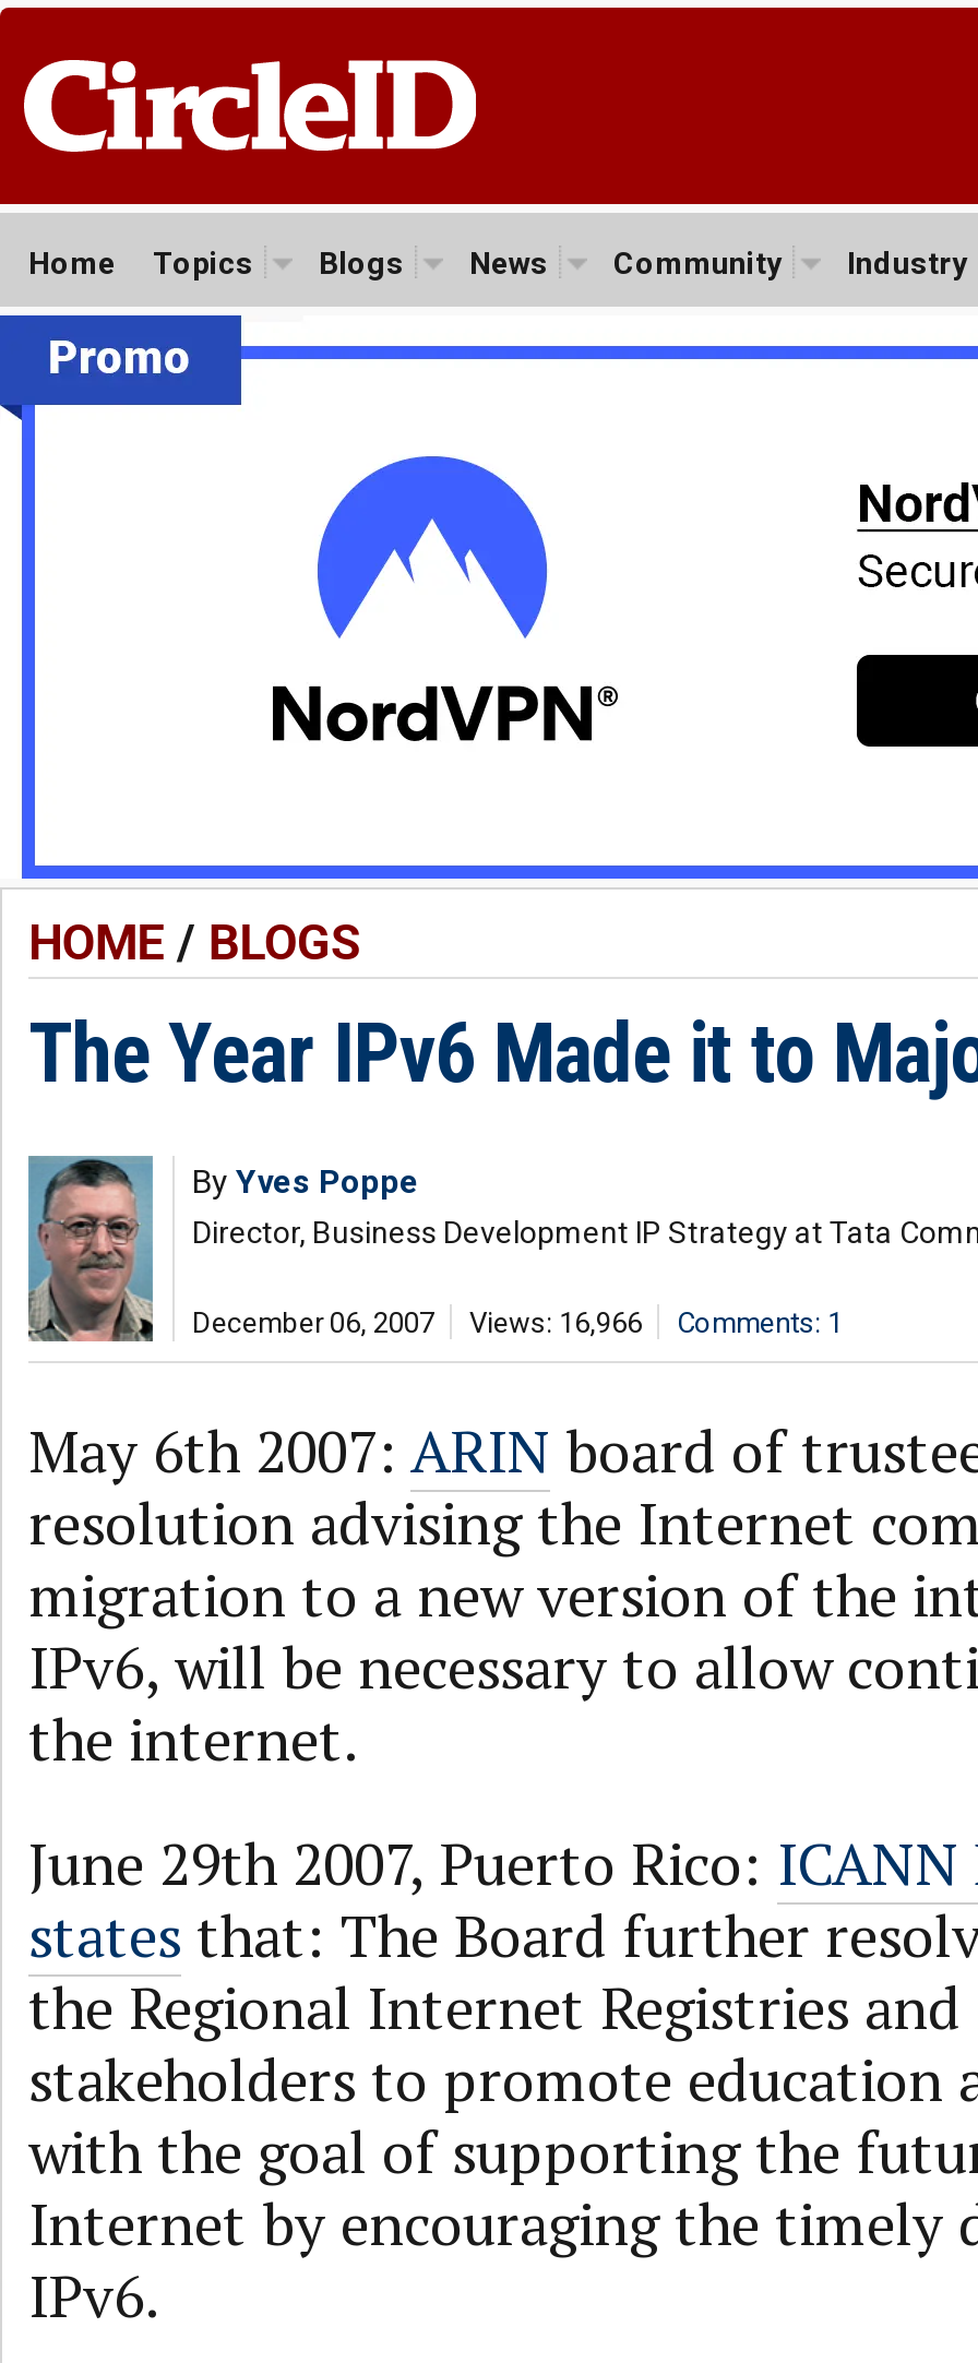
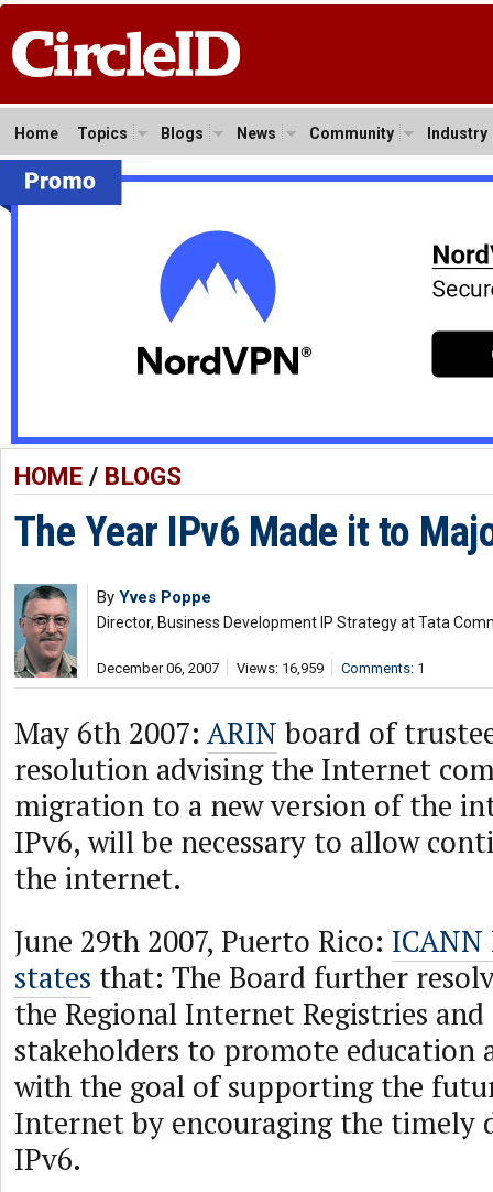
[192,1306,843,1339] December 06, 2007 Views: 16,966 Comments: 1 -> [97,660,425,676] December 06, 2007 Views: 16,959 Comments: 1

